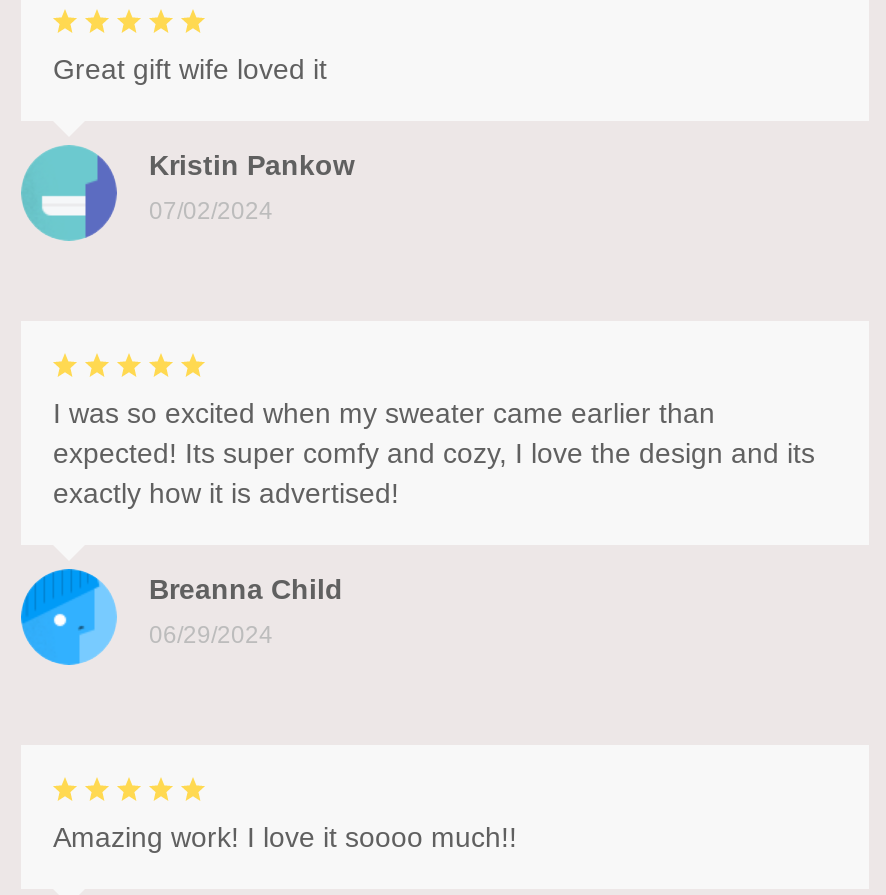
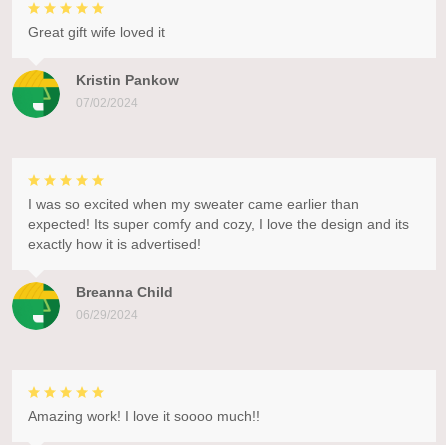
[19,143,119,243] [image] -> [11,69,61,119] [image]
[19,567,119,667] [image] -> [11,281,61,331] [image]

